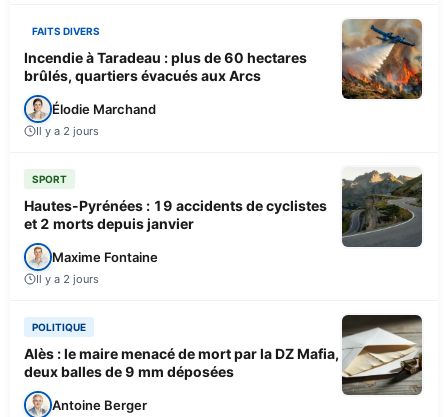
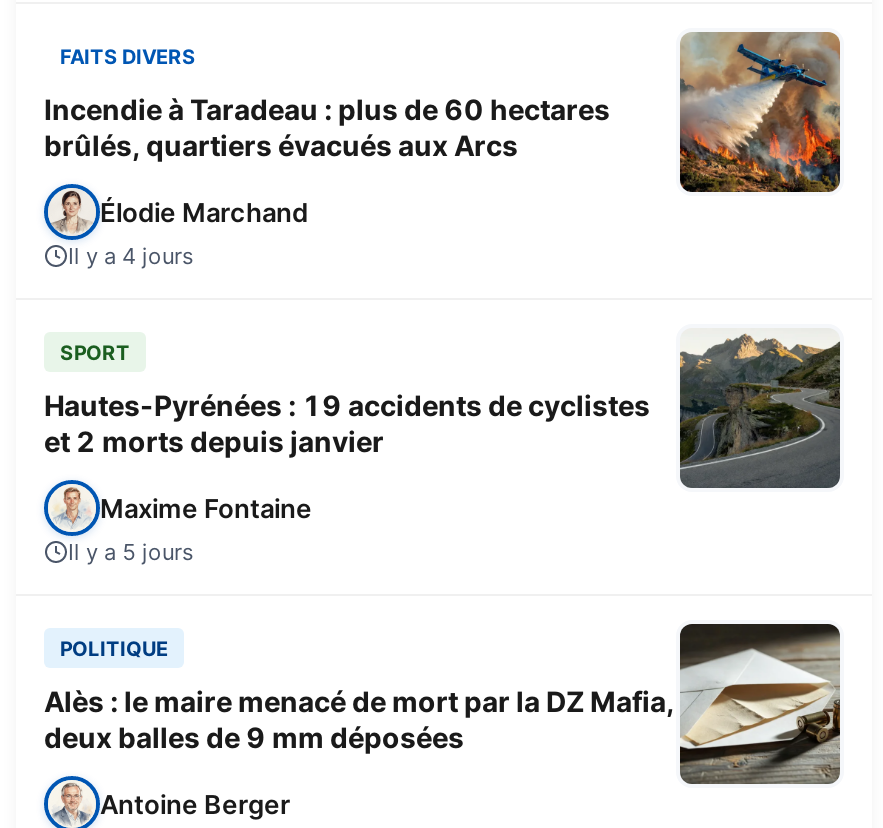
[36,124,99,138] Il y a 2 jours -> [68,241,194,269] Il y a 4 jours
[36,272,99,286] Il y a 2 jours -> [68,537,194,565] Il y a 5 jours

